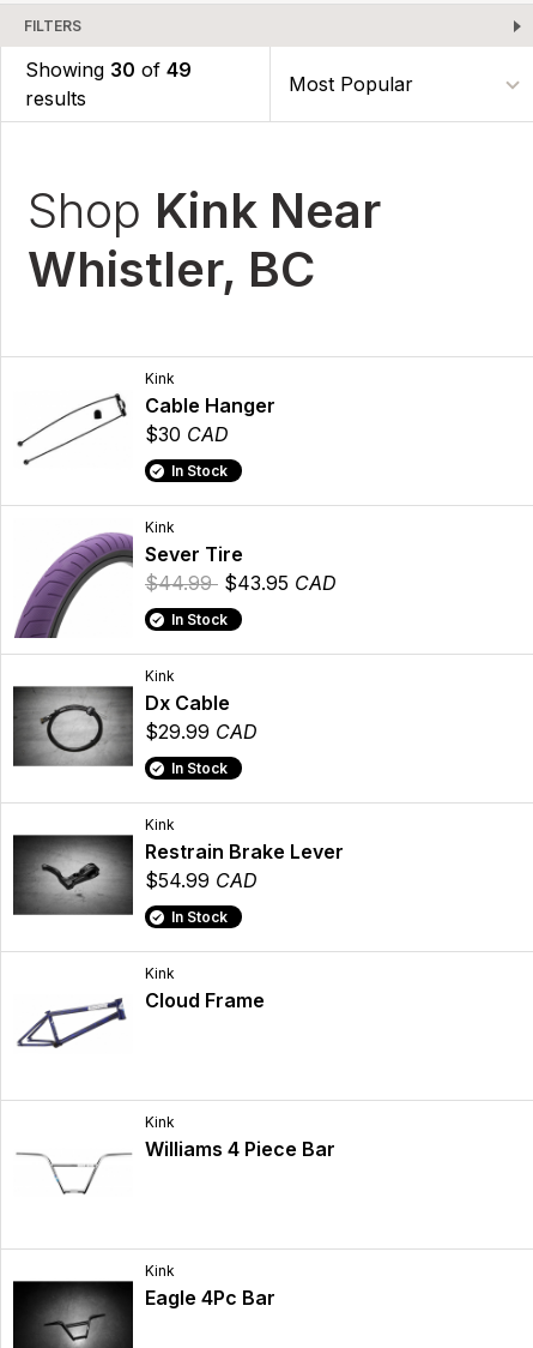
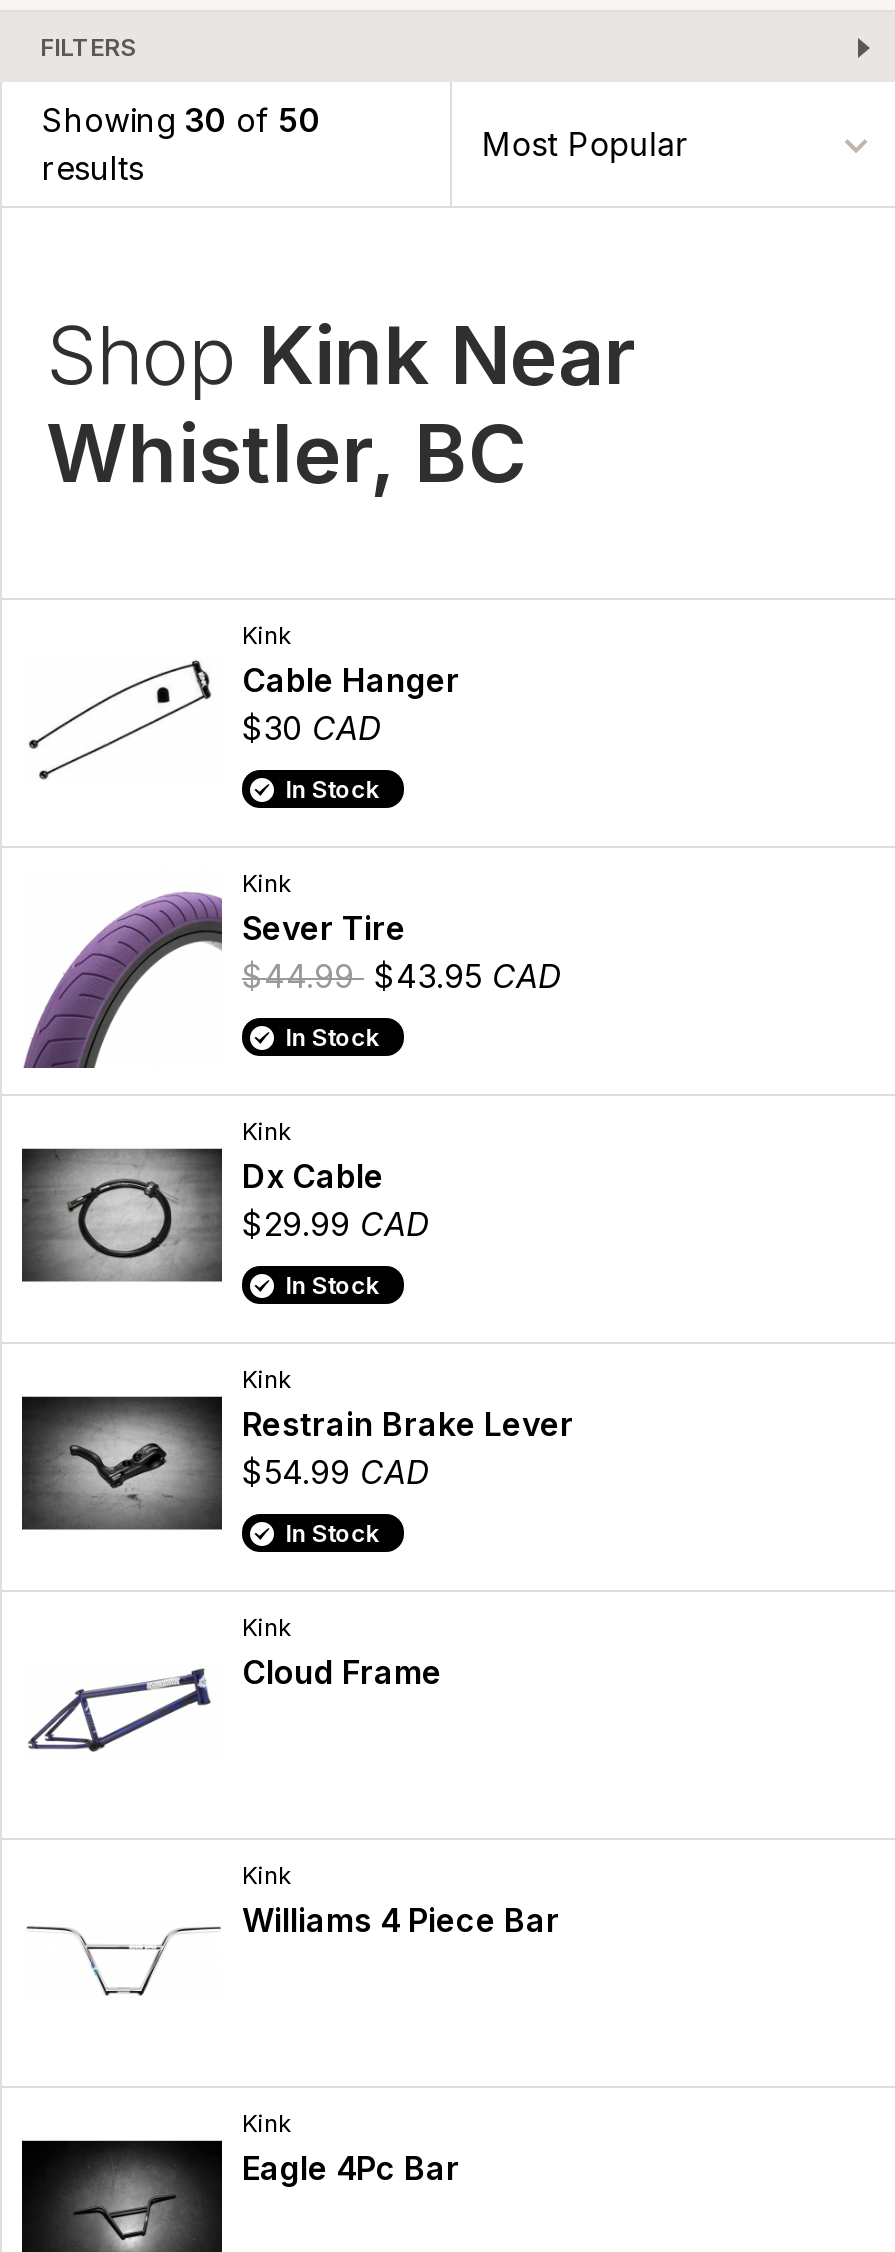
[25,57,192,81] Showing 30 of 49 -> [42,100,320,140] Showing 30 of 50

